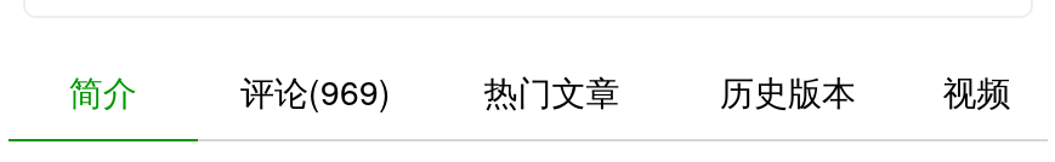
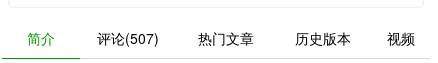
[240,66,620,115] 评论(969) 热门文章 -> [97,28,254,48] 评论(507) 热门文章

